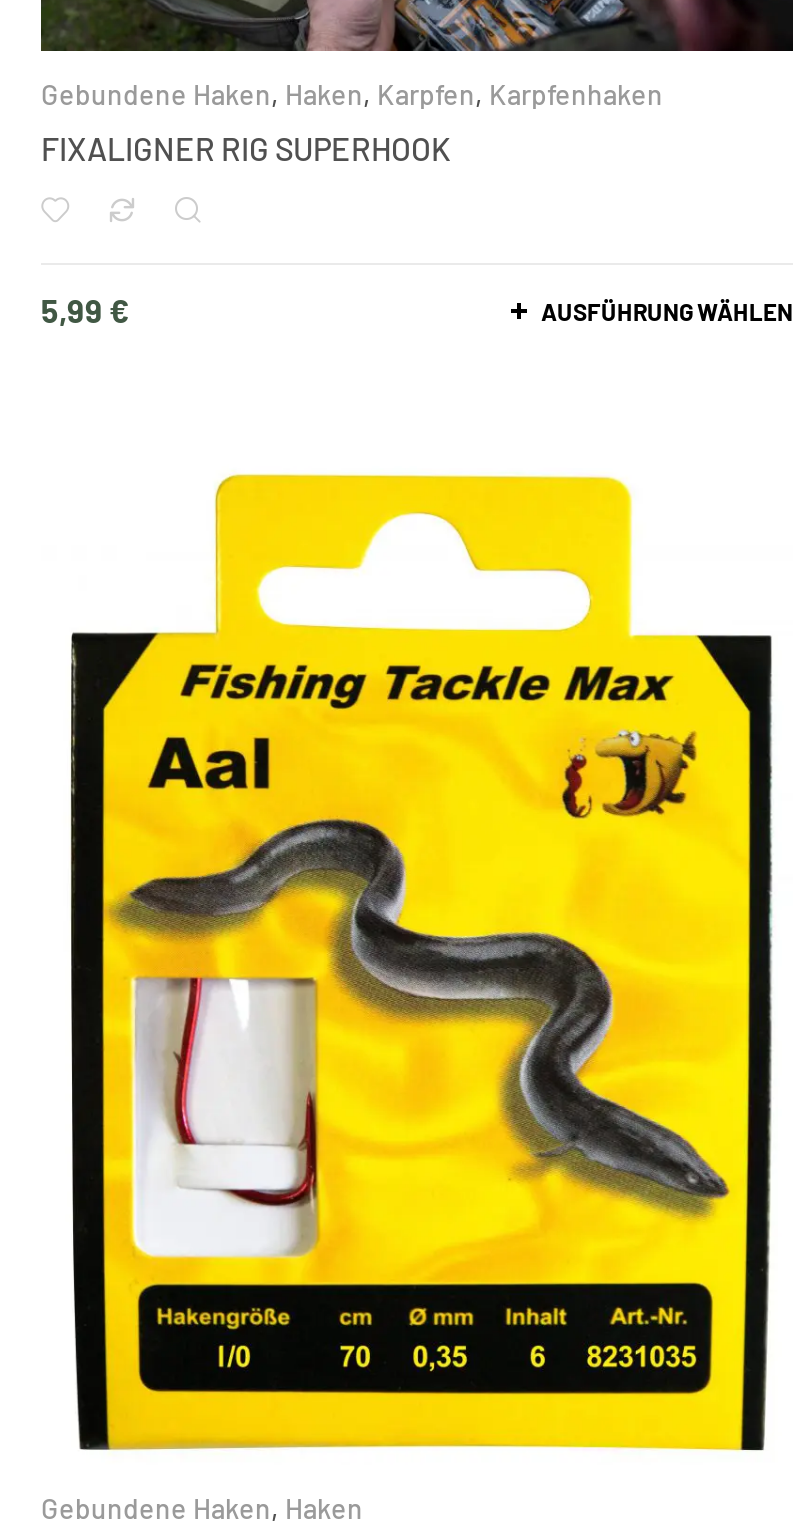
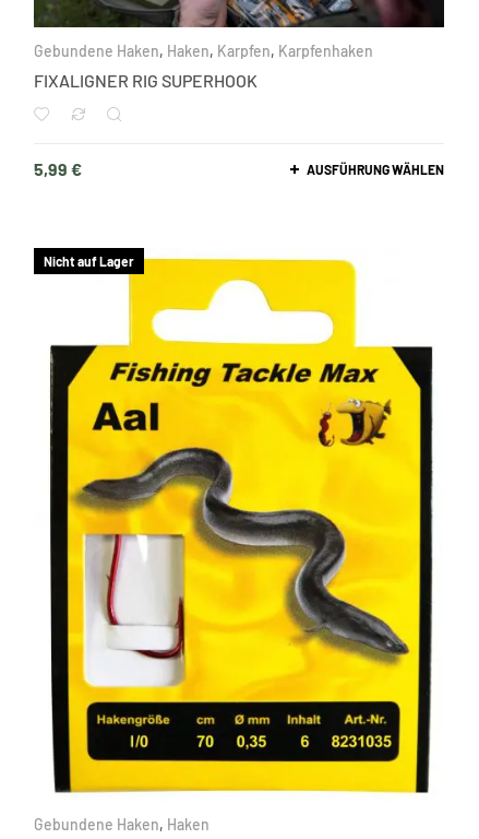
none -> [44,254,134,269] Nicht auf Lager

